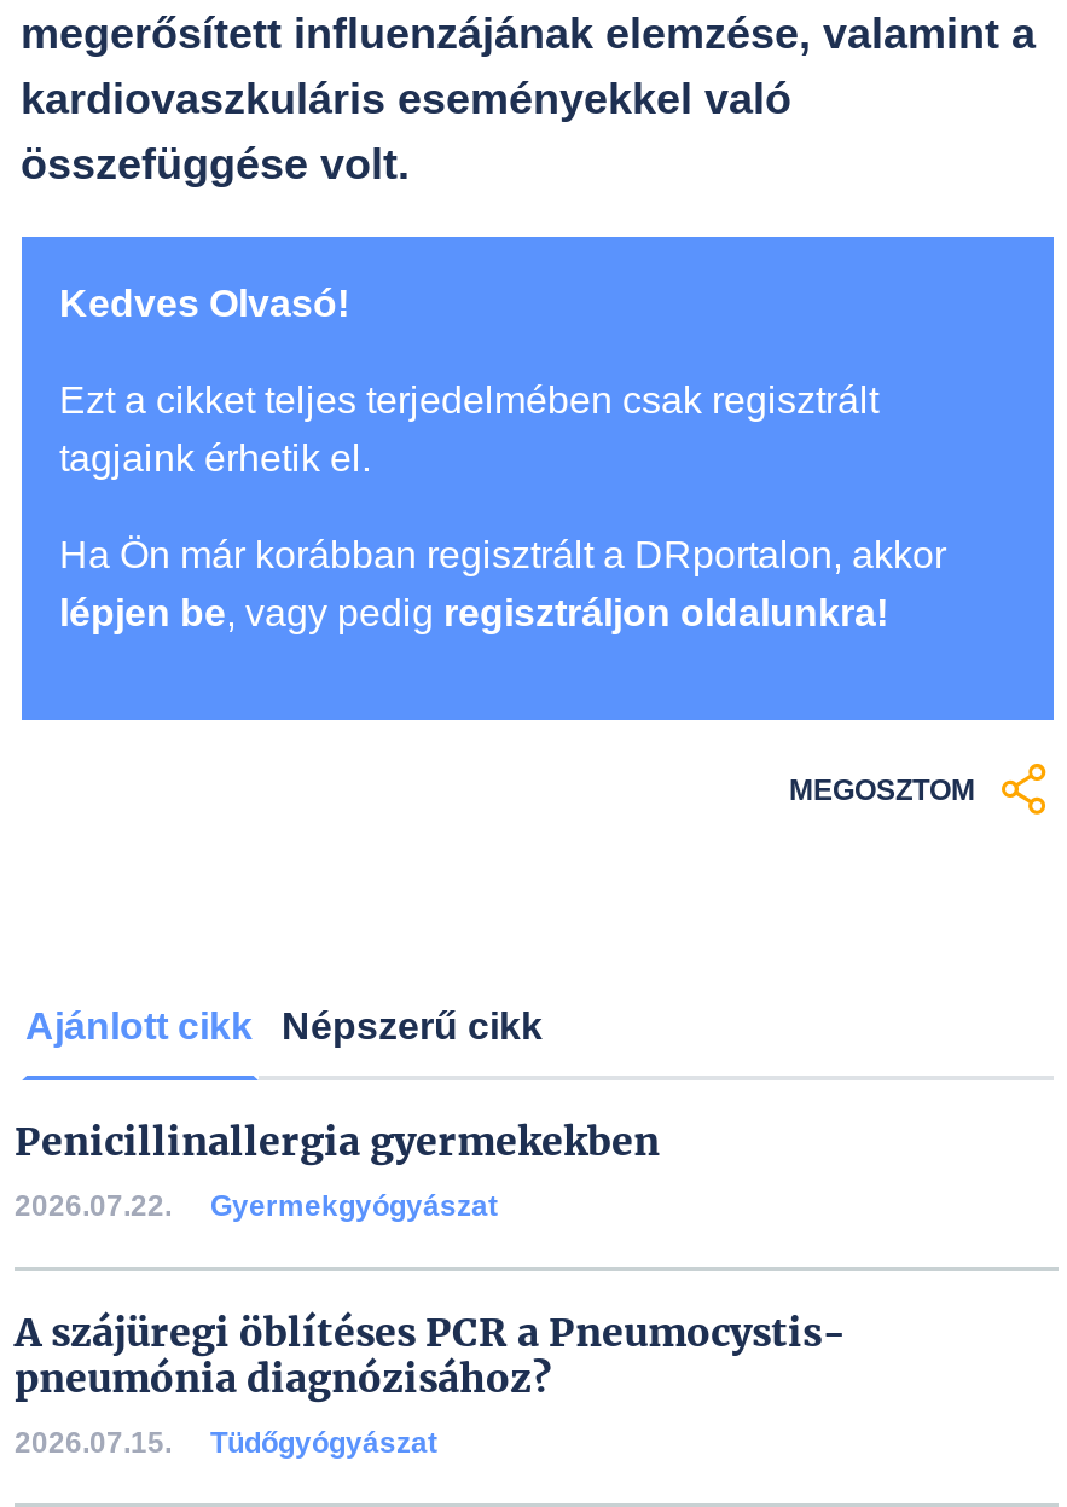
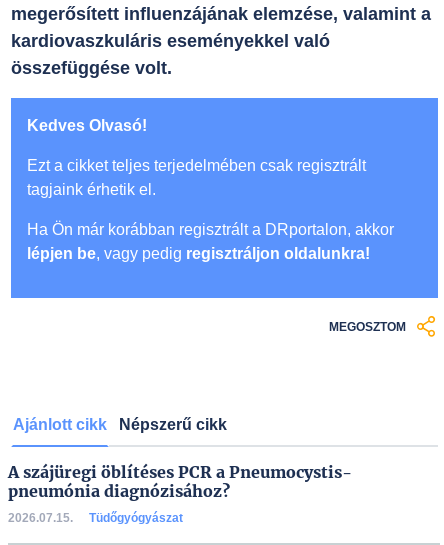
[15,1117,660,1223] Penicillinallergia gyermekekben | 2026.07.22. | Gyermekgyógyászat -> none

